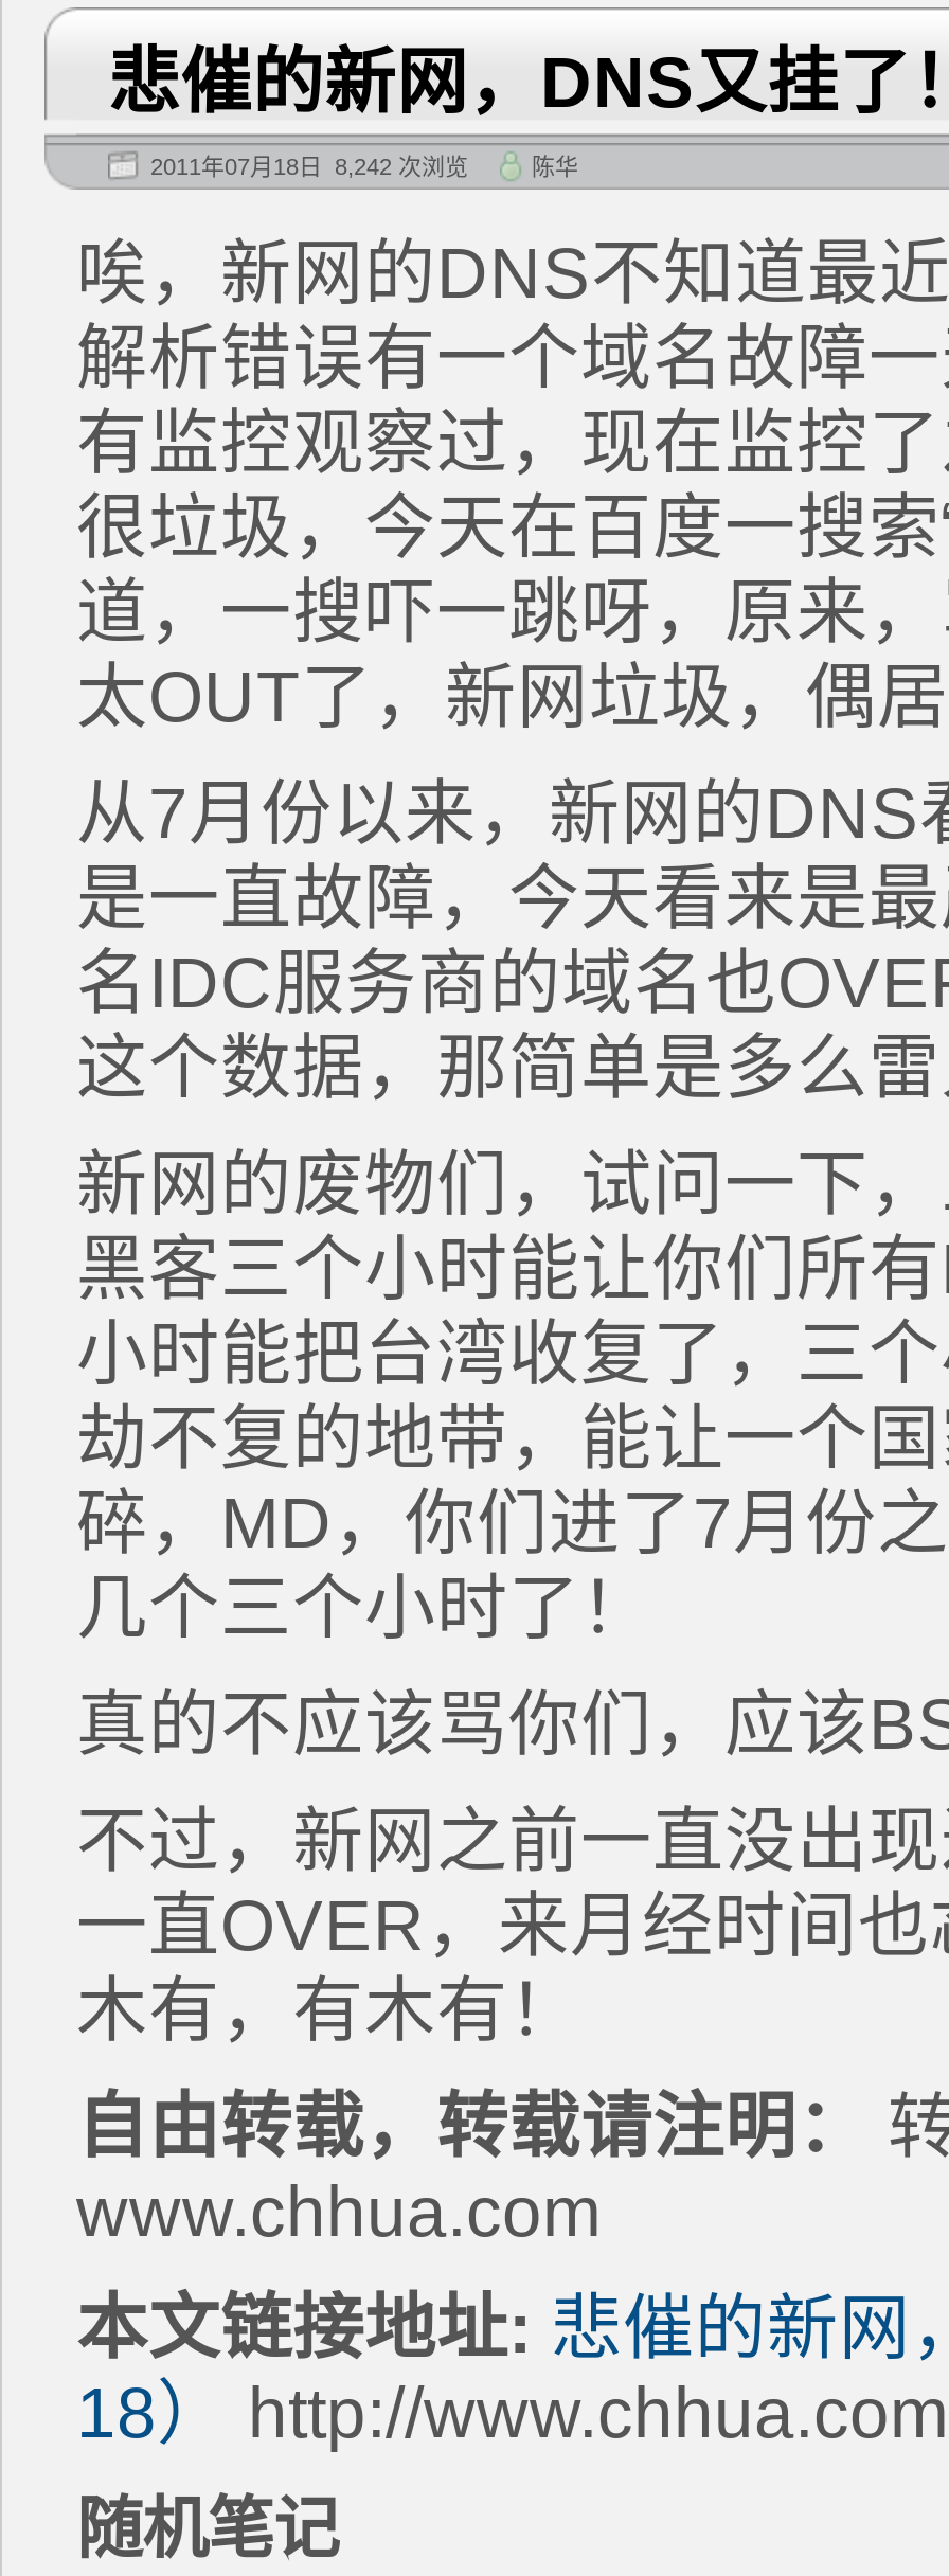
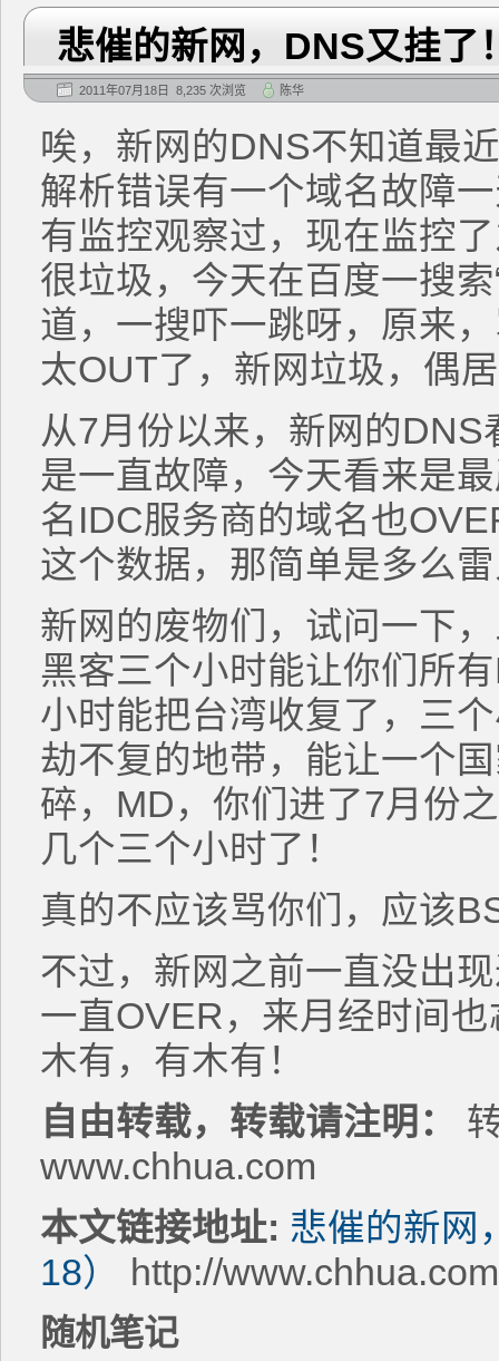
[150,154,468,179] 2011年07月18日 8,242 次浏览 -> [79,84,246,97] 2011年07月18日 8,235 次浏览

